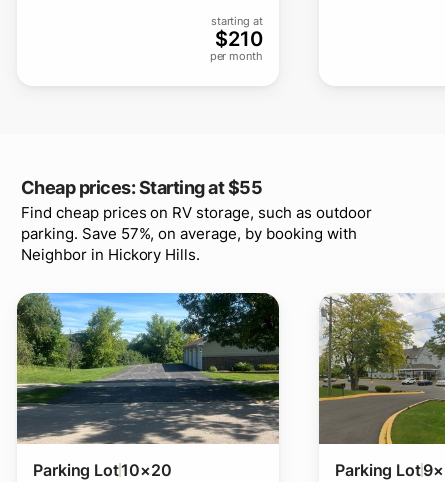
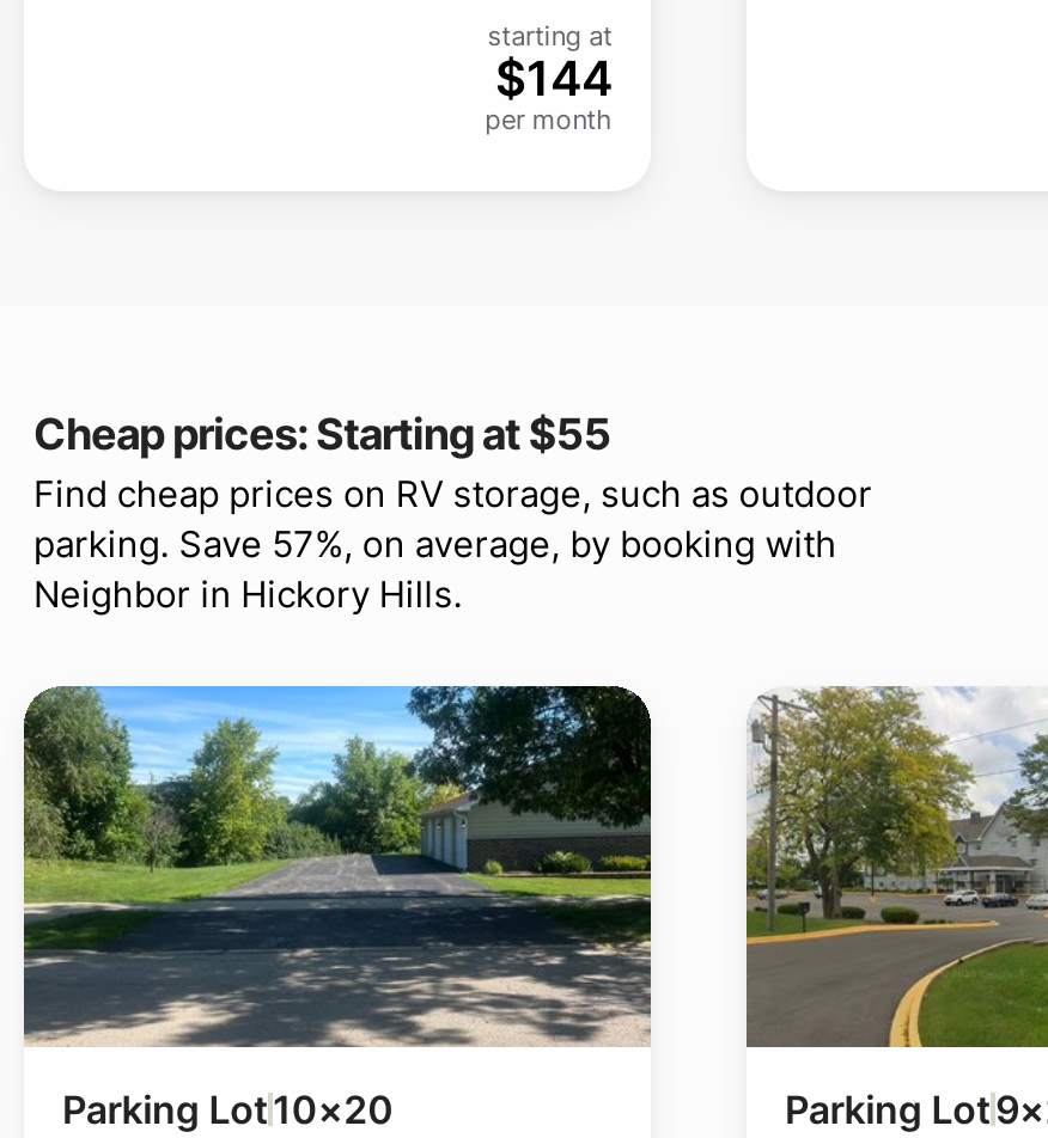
[215,26,263,50] $210 -> [495,49,613,106] $144

